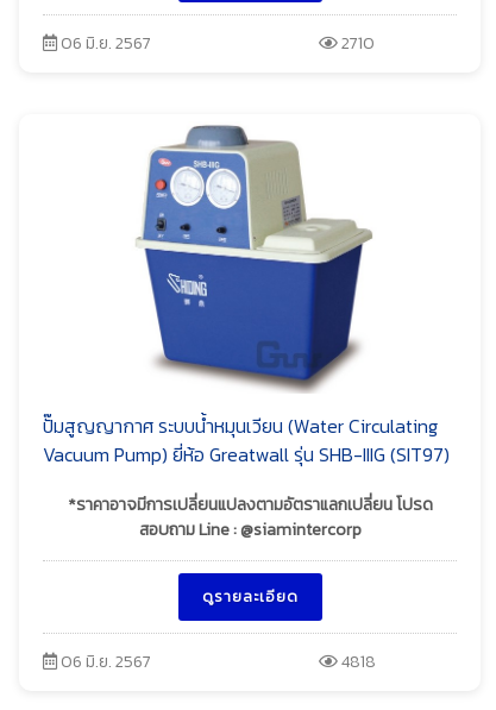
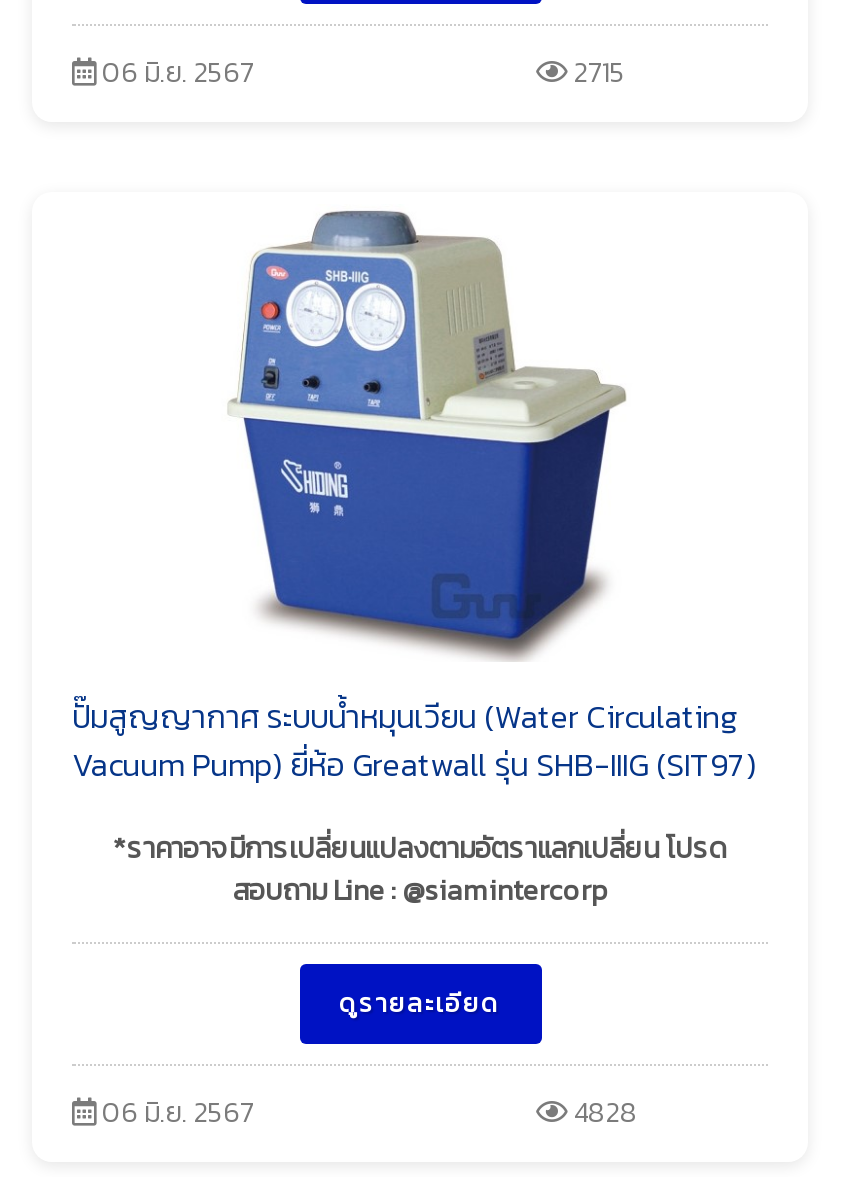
[338,31,375,56] 2710 -> [568,52,626,94] 2715
[338,649,376,674] 4818 -> [568,1092,638,1134] 4828

